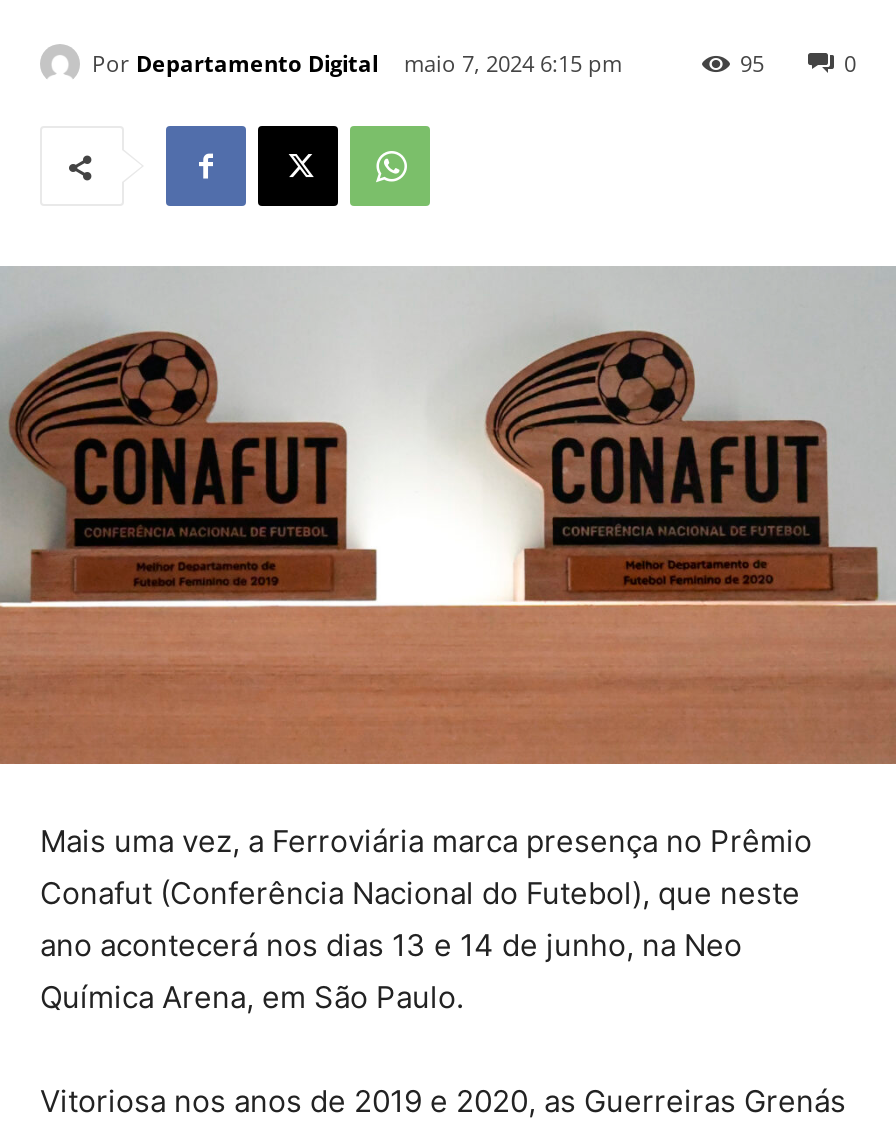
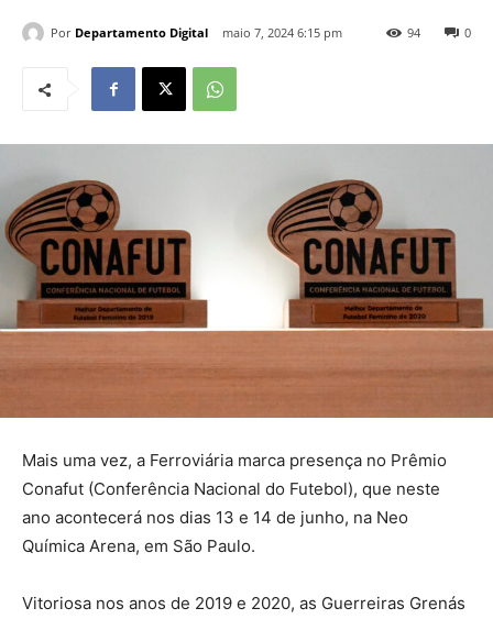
[740,48,764,78] 95 -> [407,24,420,41] 94

